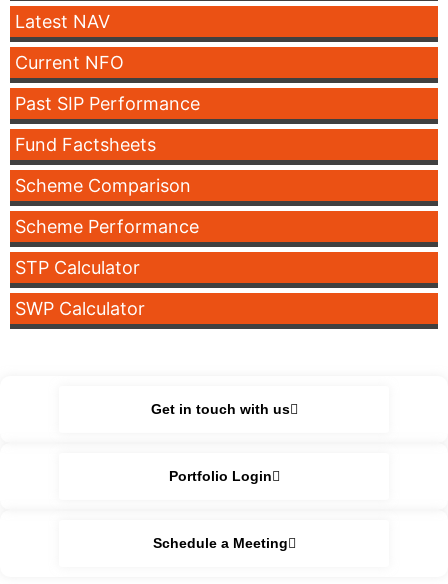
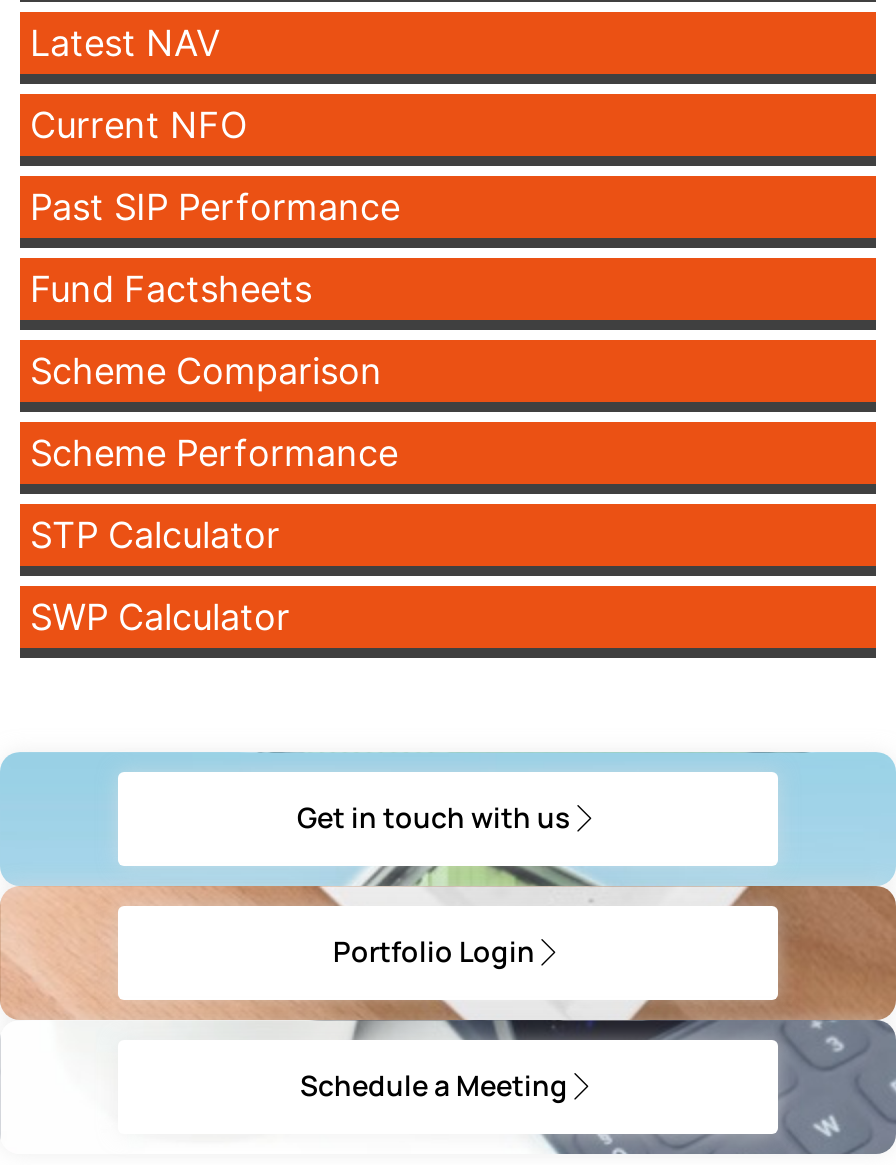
none -> [6,750,890,1156] [image]

